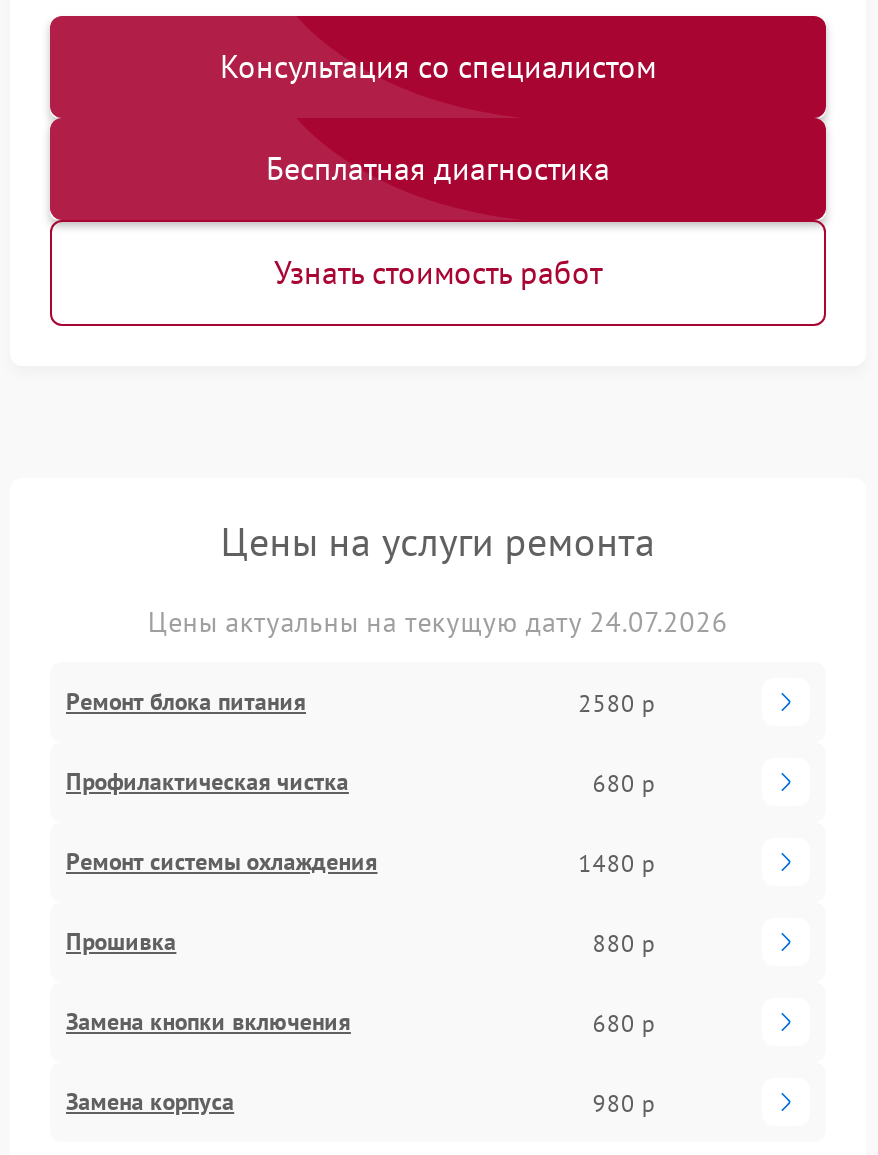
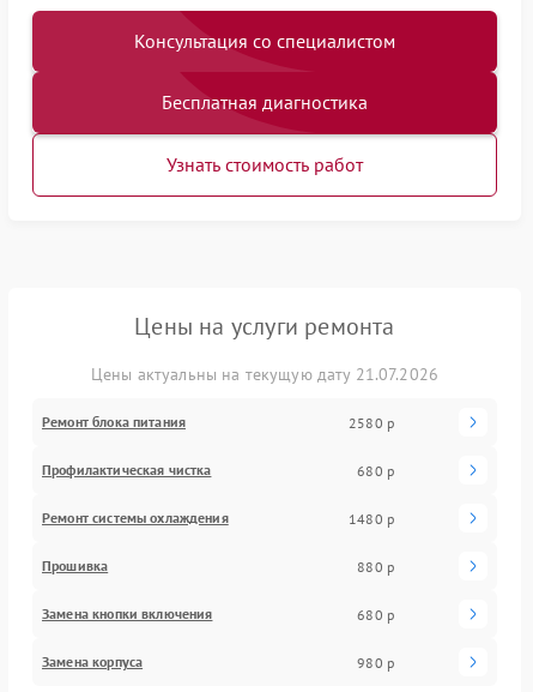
[148,604,728,640] Цены актуальны на текущую дату 24.07.2026 -> [91,364,438,385] Цены актуальны на текущую дату 21.07.2026

